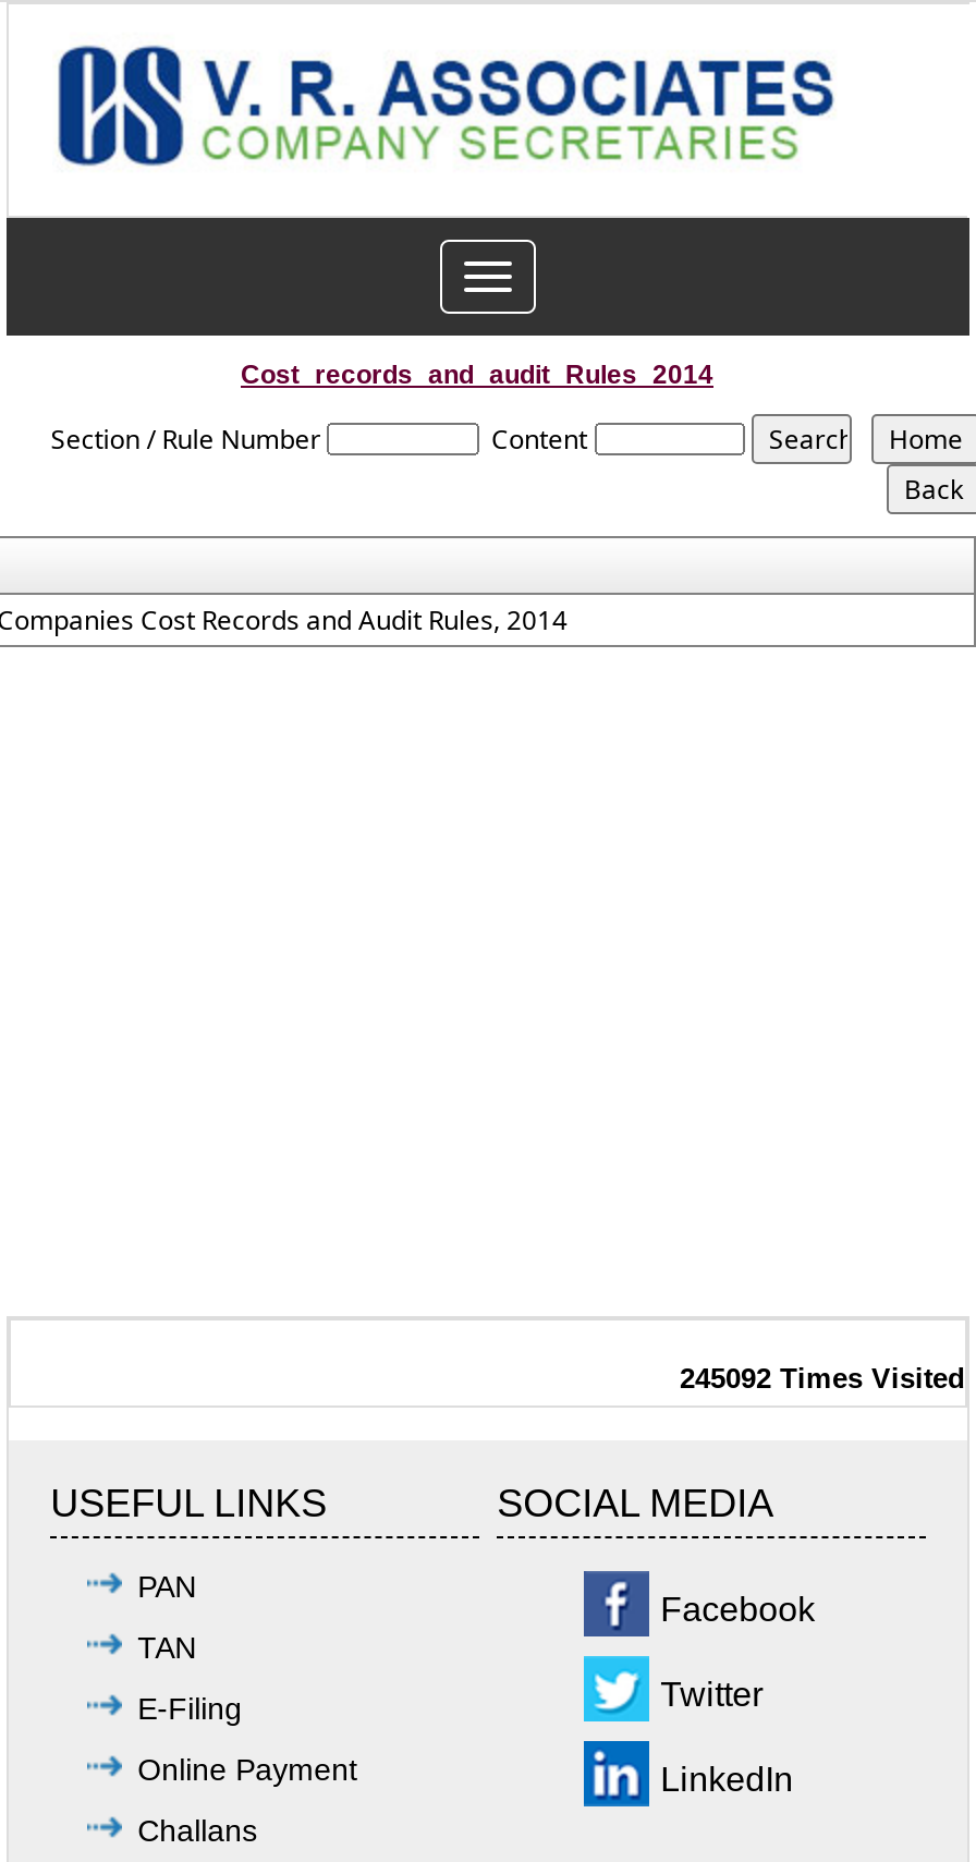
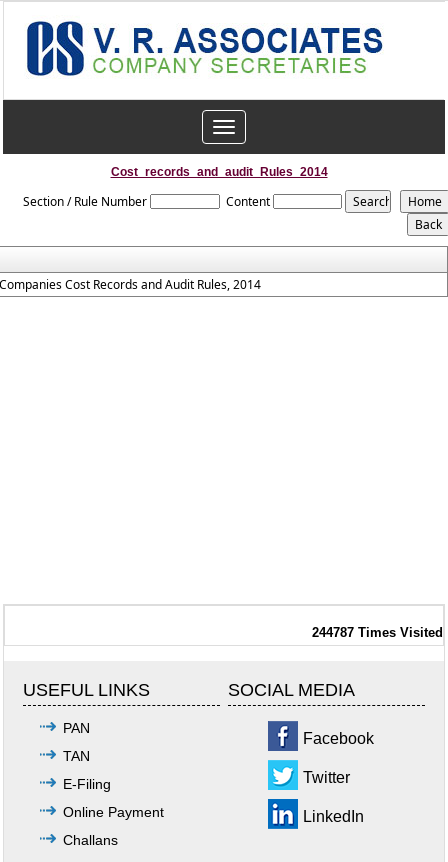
[680,1362,965,1395] 245092 Times Visited -> [312,625,443,640] 244787 Times Visited

